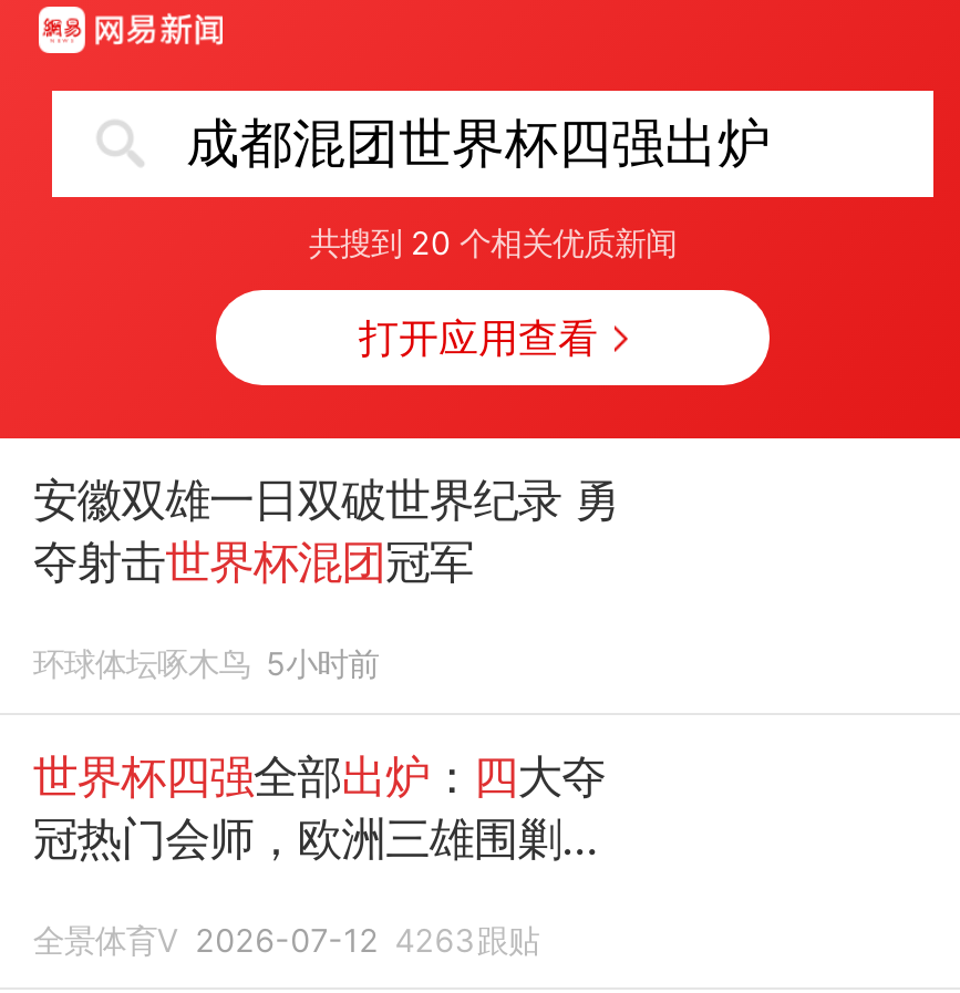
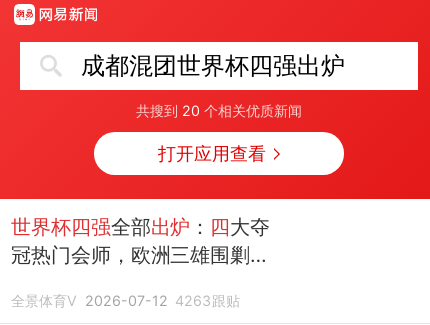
[33,472,618,683] 安徽双雄一日双破世界纪录 勇 | 夺射击世界杯混团冠军 | 环球体坛啄木鸟 5小时前 -> none

